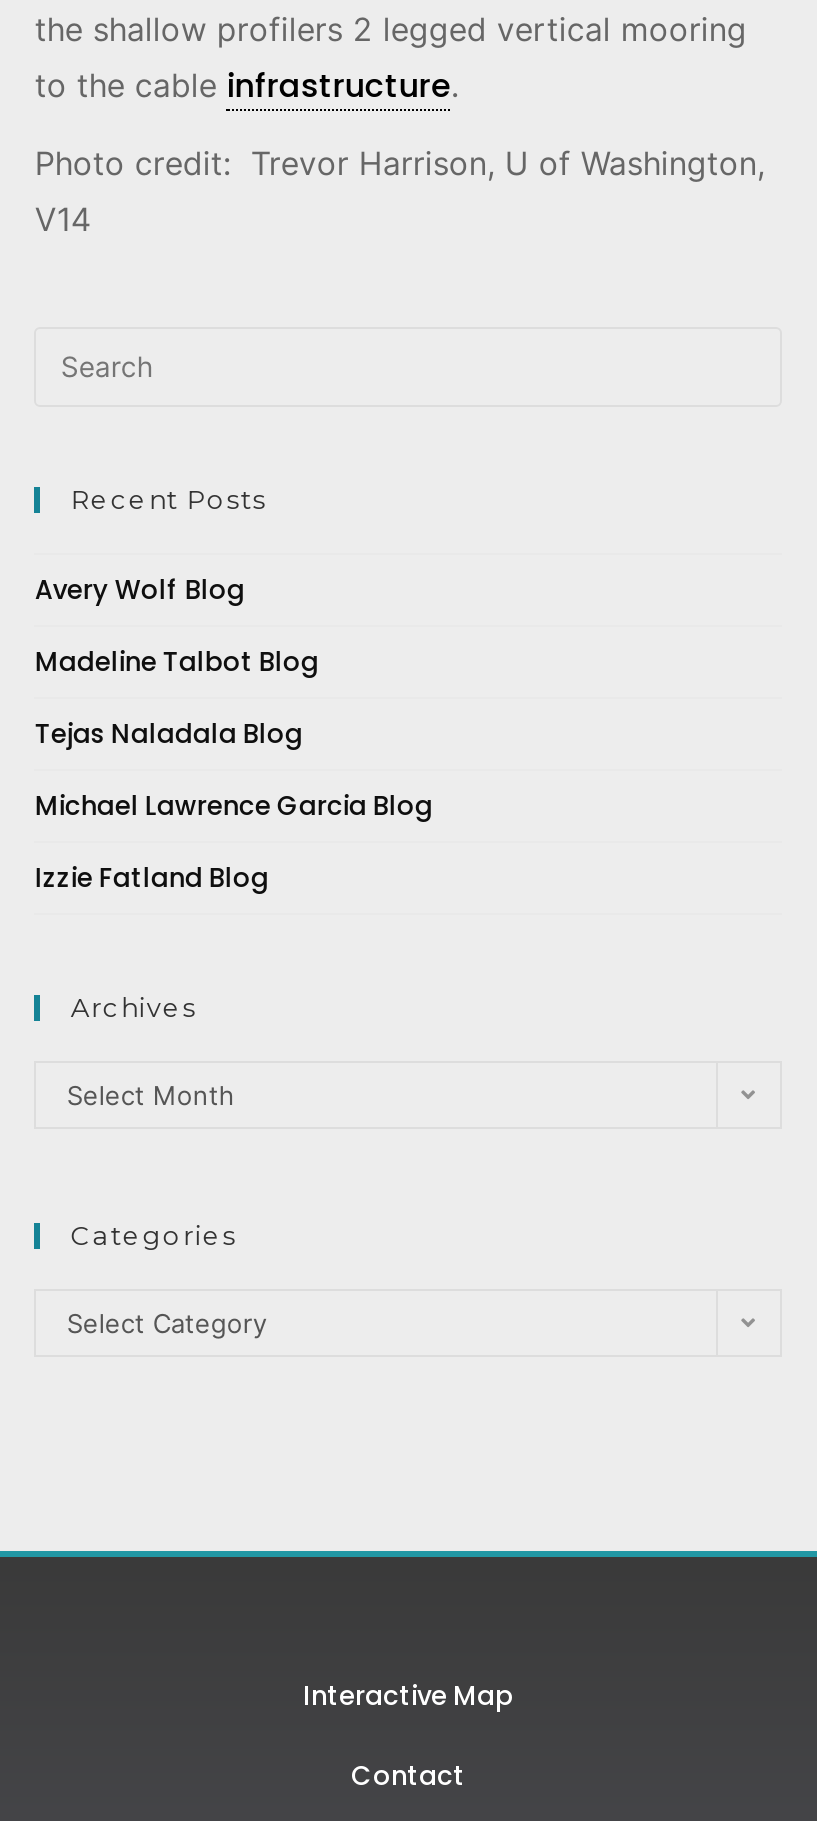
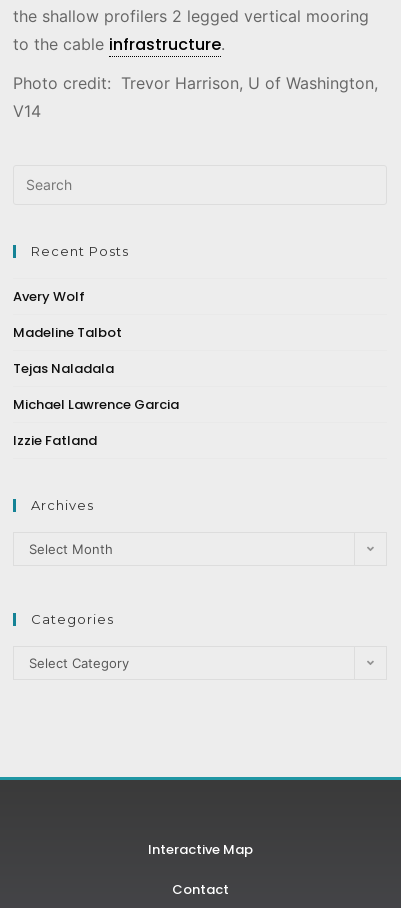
[35,570,245,608] Avery Wolf Blog -> [13,287,85,306] Avery Wolf
[35,642,319,680] Madeline Talbot Blog -> [13,323,122,342] Madeline Talbot
[35,714,303,752] Tejas Naladala Blog -> [13,359,114,378] Tejas Naladala
[35,786,433,824] Michael Lawrence Garcia Blog -> [13,395,179,414] Michael Lawrence Garcia
[35,858,269,896] Izzie Fatland Blog -> [13,431,97,450] Izzie Fatland

